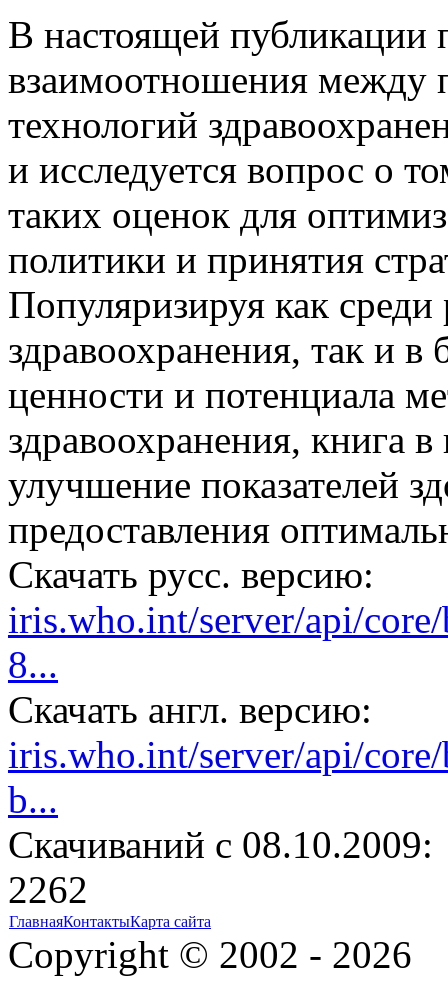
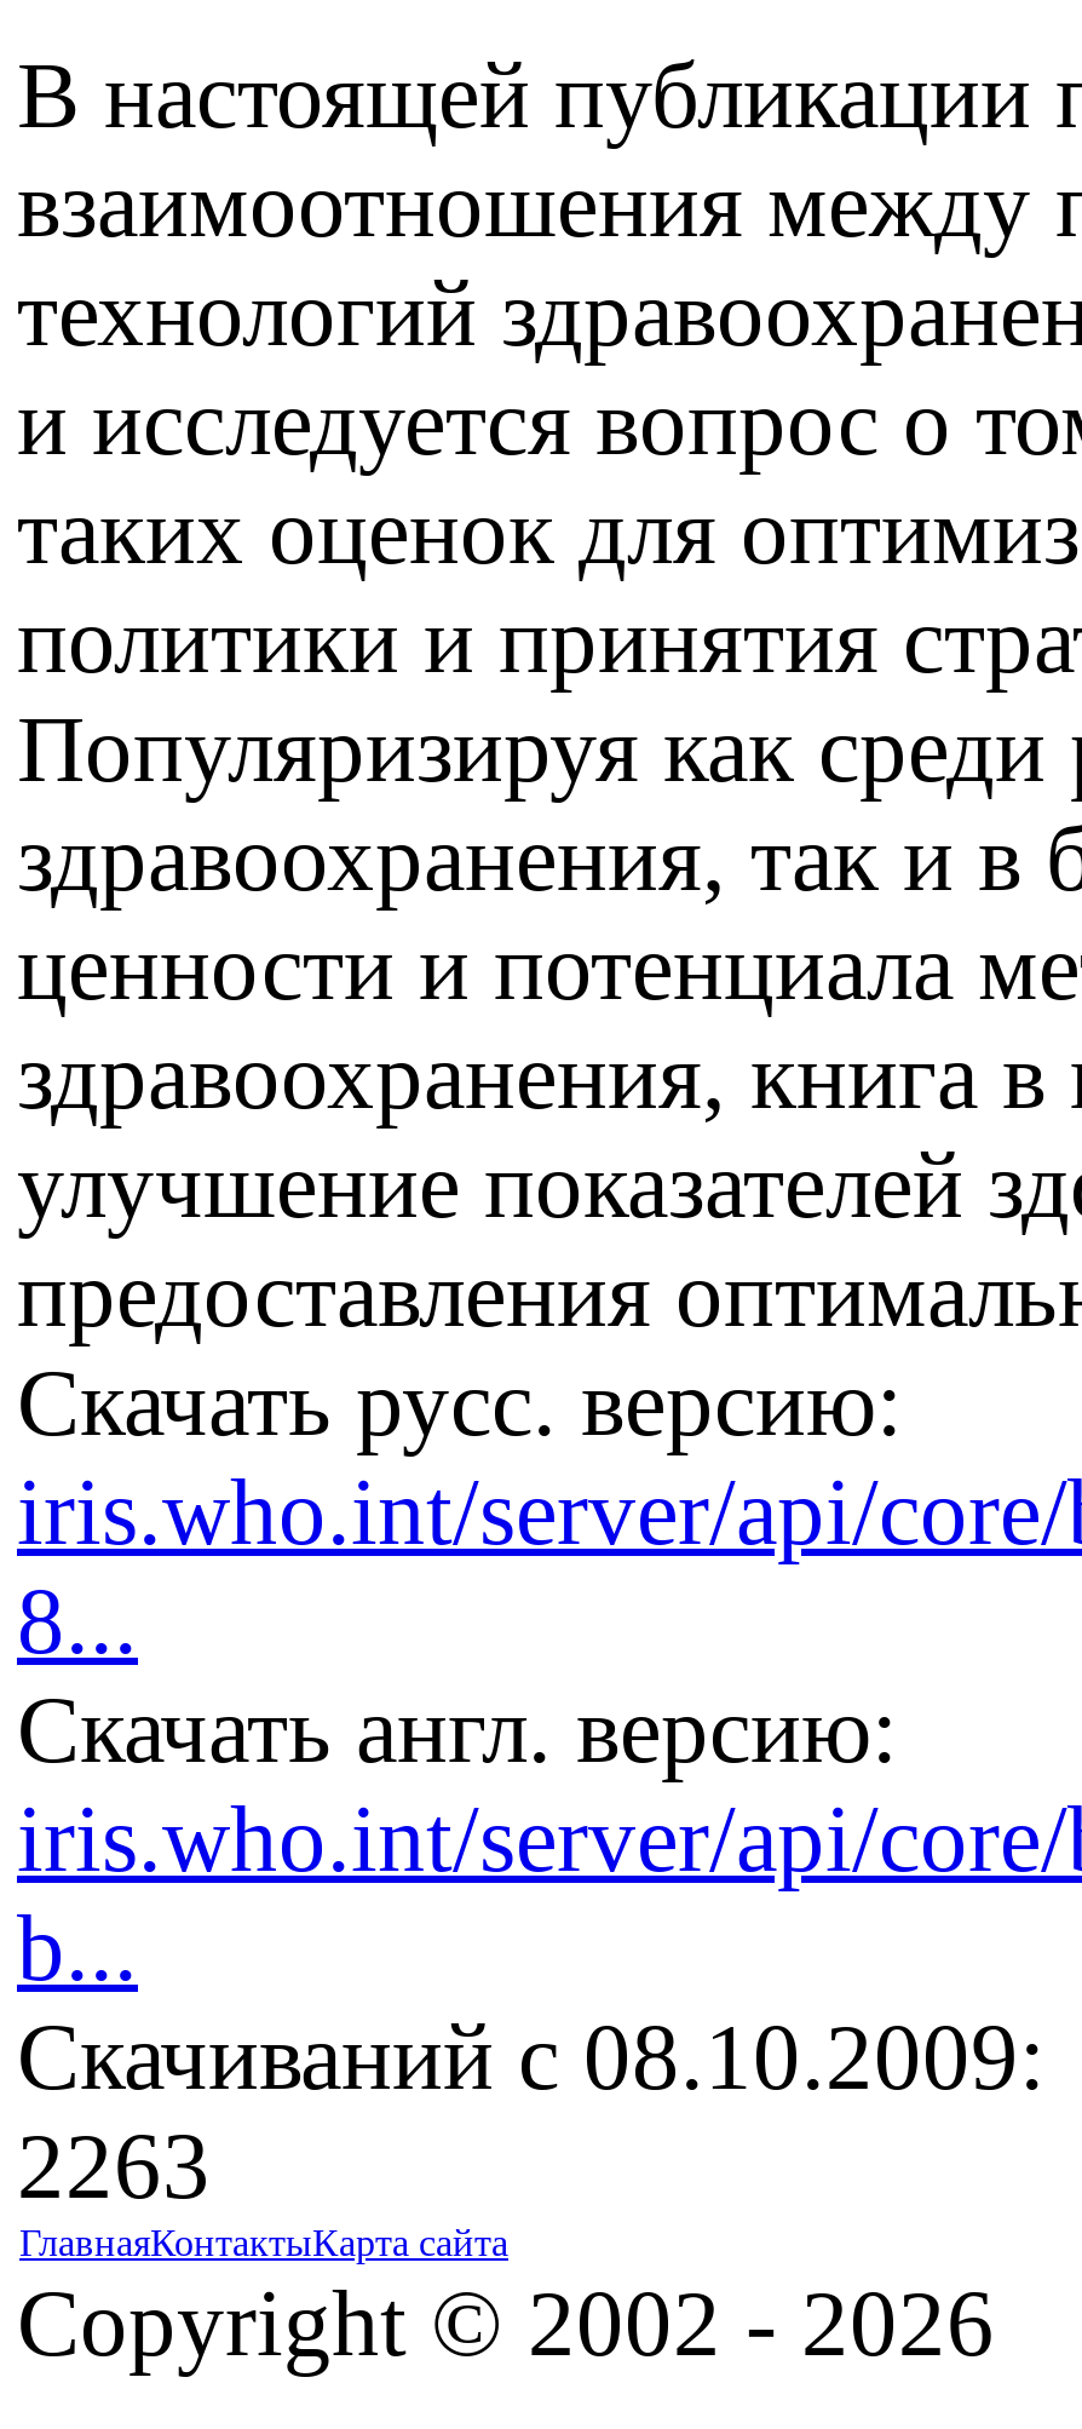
[8,868,88,911] 2262 -> [17,2113,211,2217] 2263

